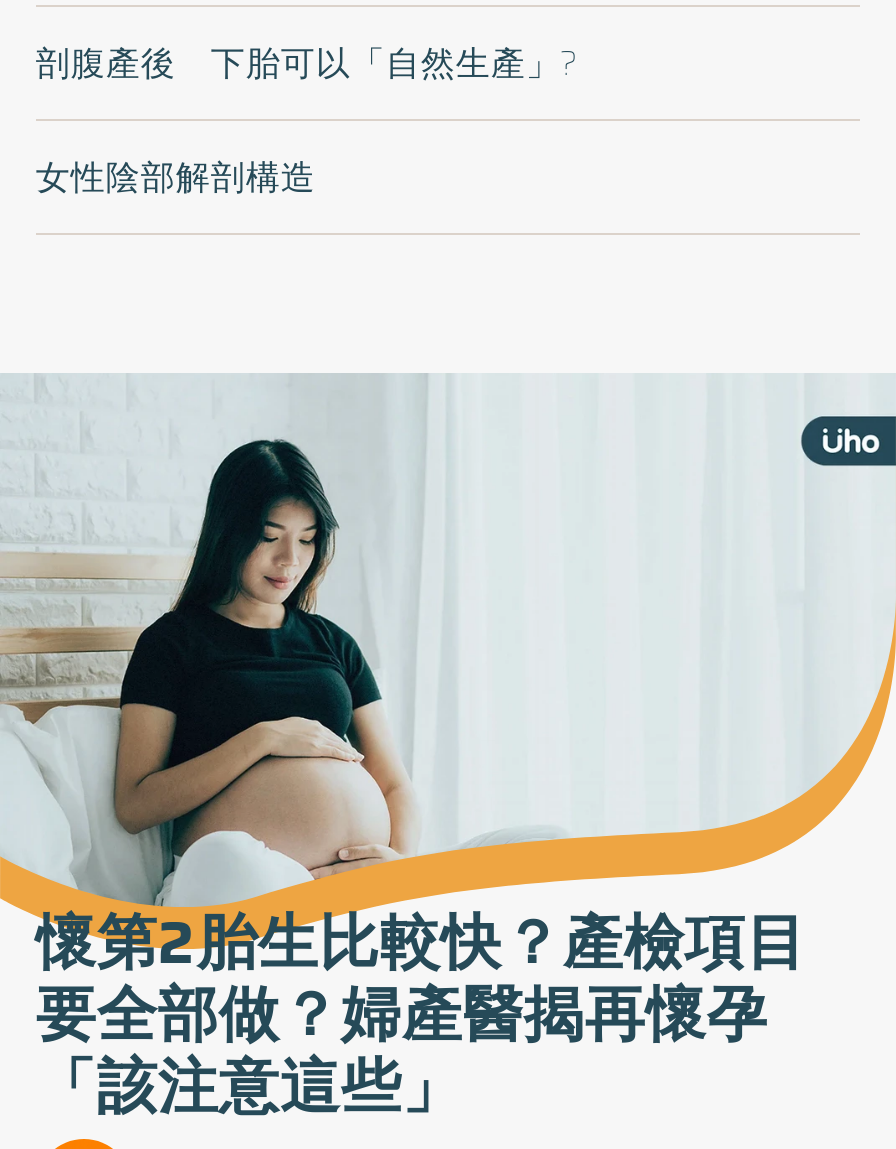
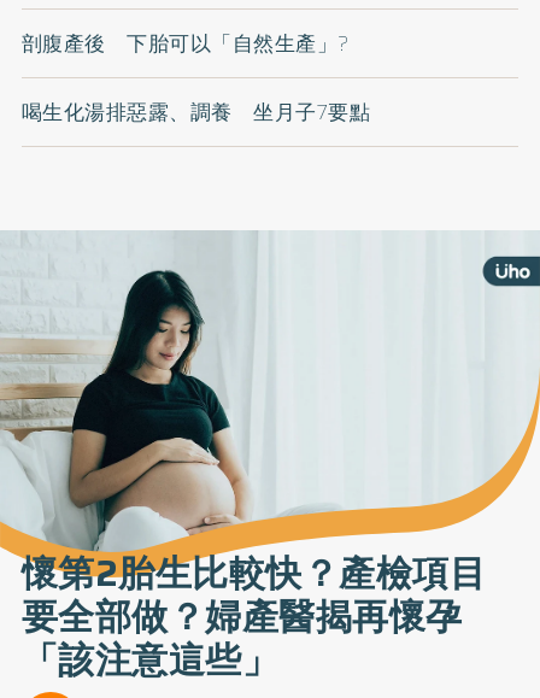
[36,152,316,204] 女性陰部解剖構造 -> [22,97,371,128] 喝生化湯排惡露、調養 坐月子7要點

